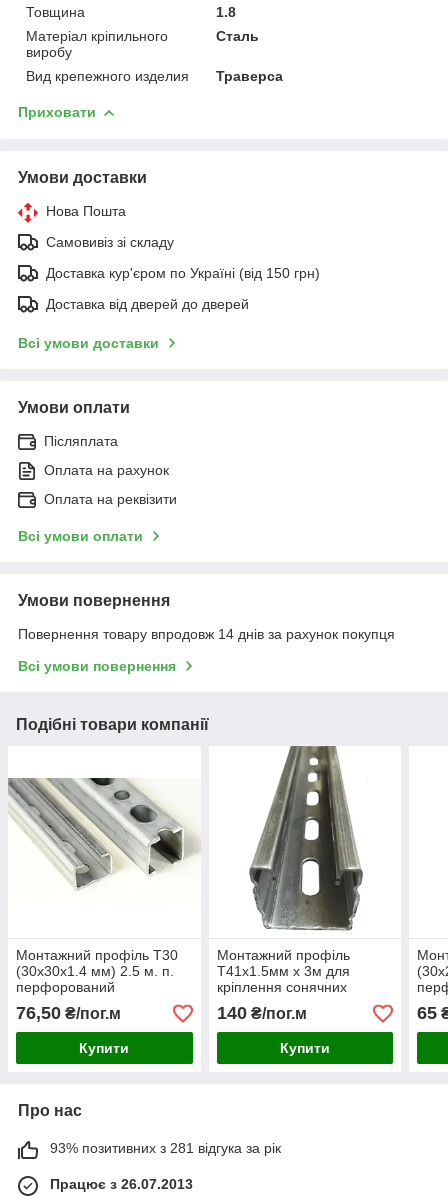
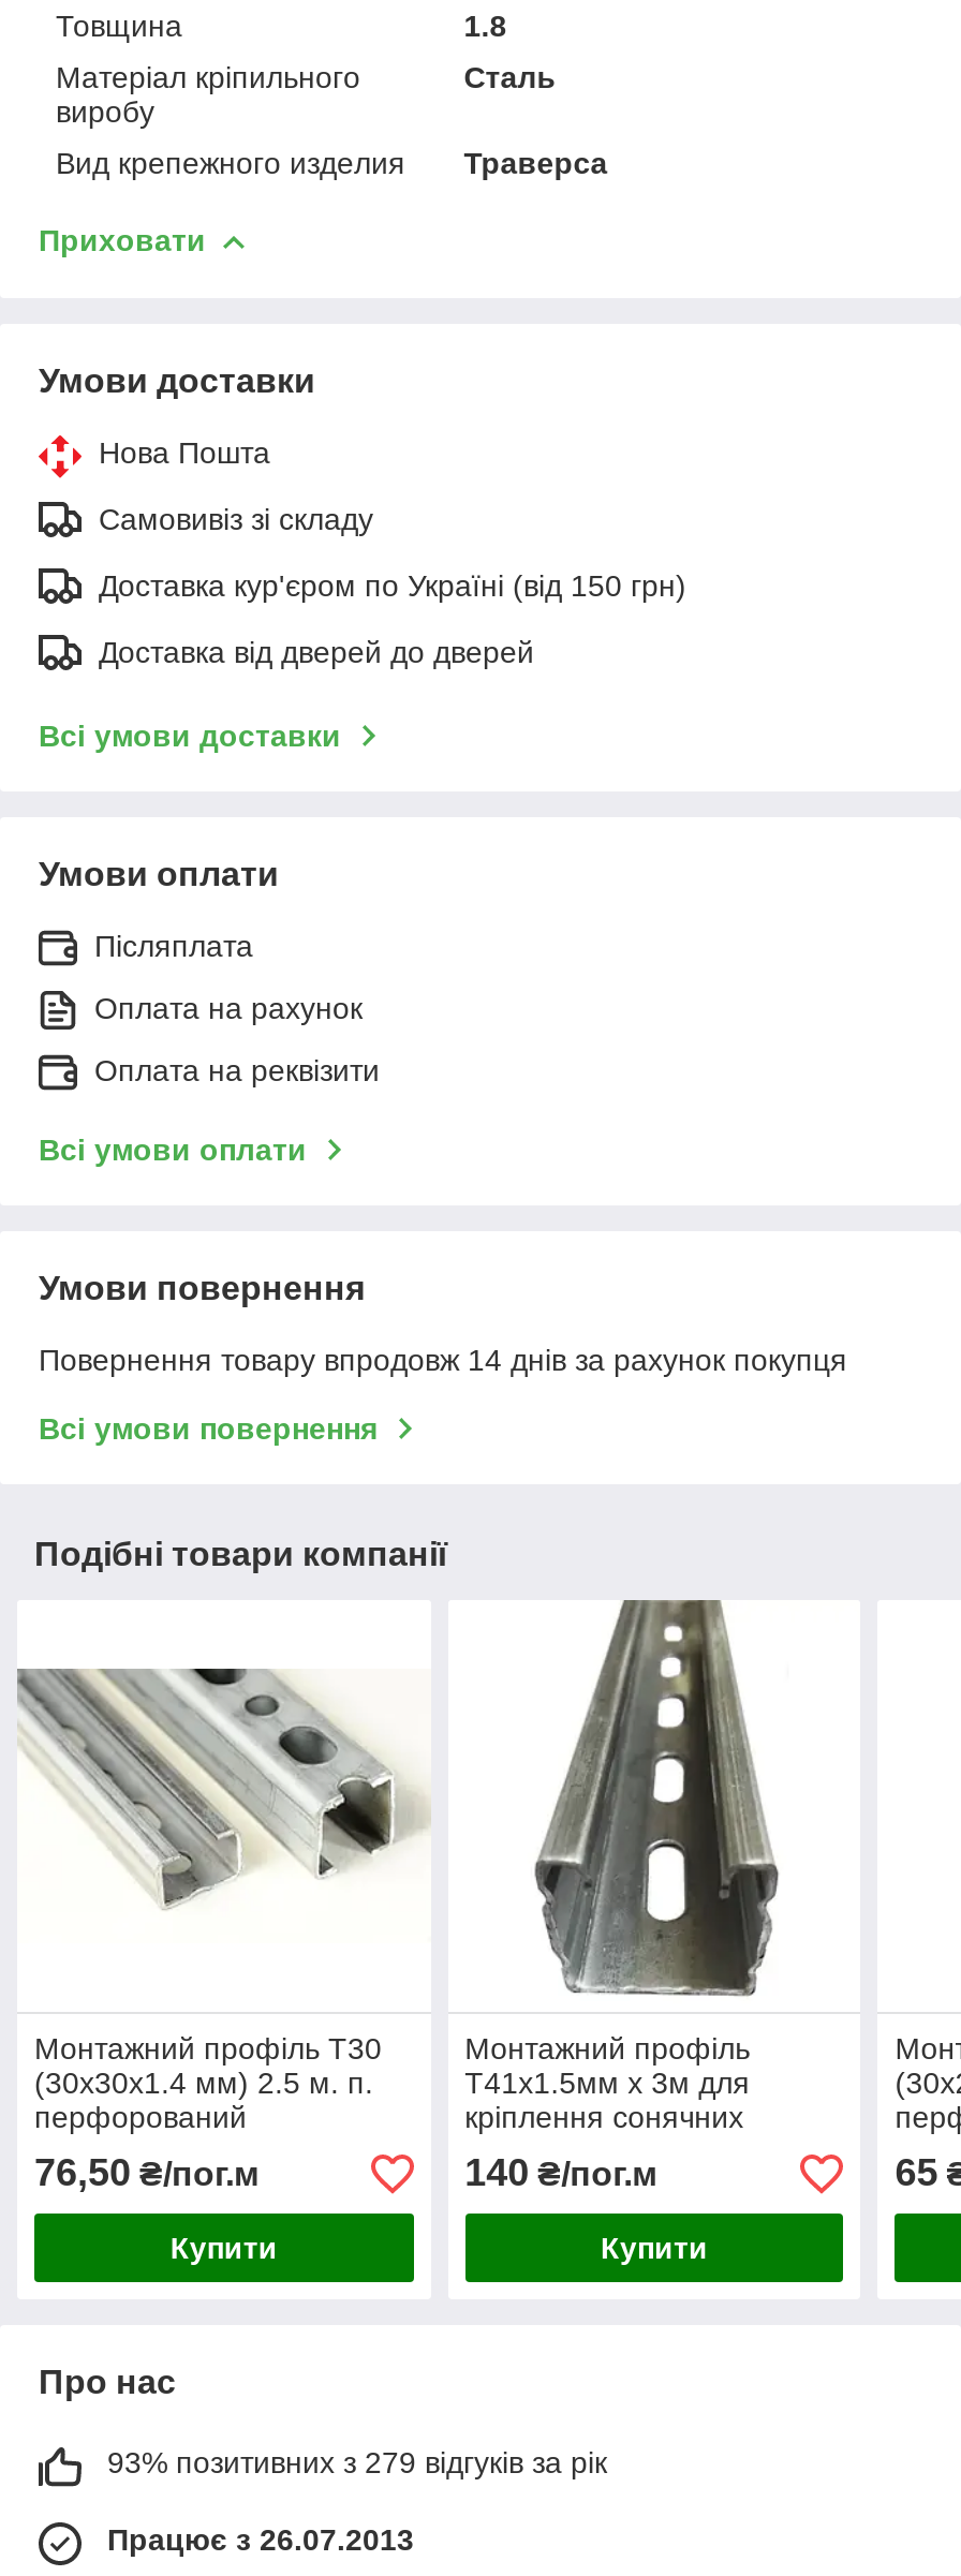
[50,1140,281,1156] 93% позитивних з 281 відгука за рік -> [107,2446,607,2480] 93% позитивних з 279 відгуків за рік

